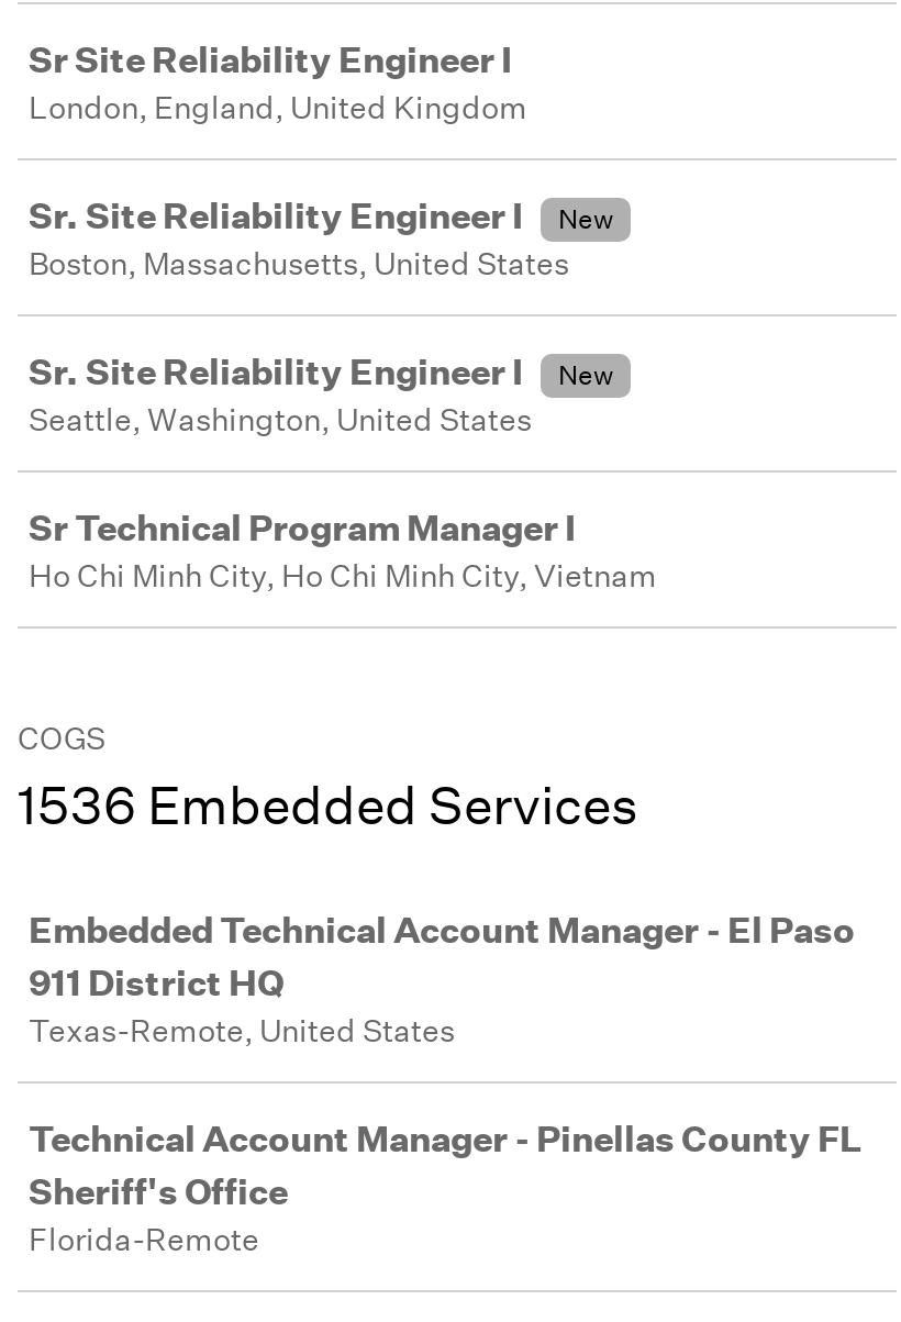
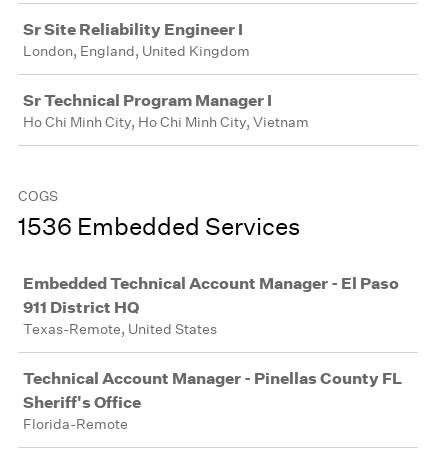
[29,193,613,440] Sr. Site Reliability Engineer I | New | Boston, Massachusetts, United States | Sr. Site Reliability Engineer I | New | Seattle, Washington, United States -> none

